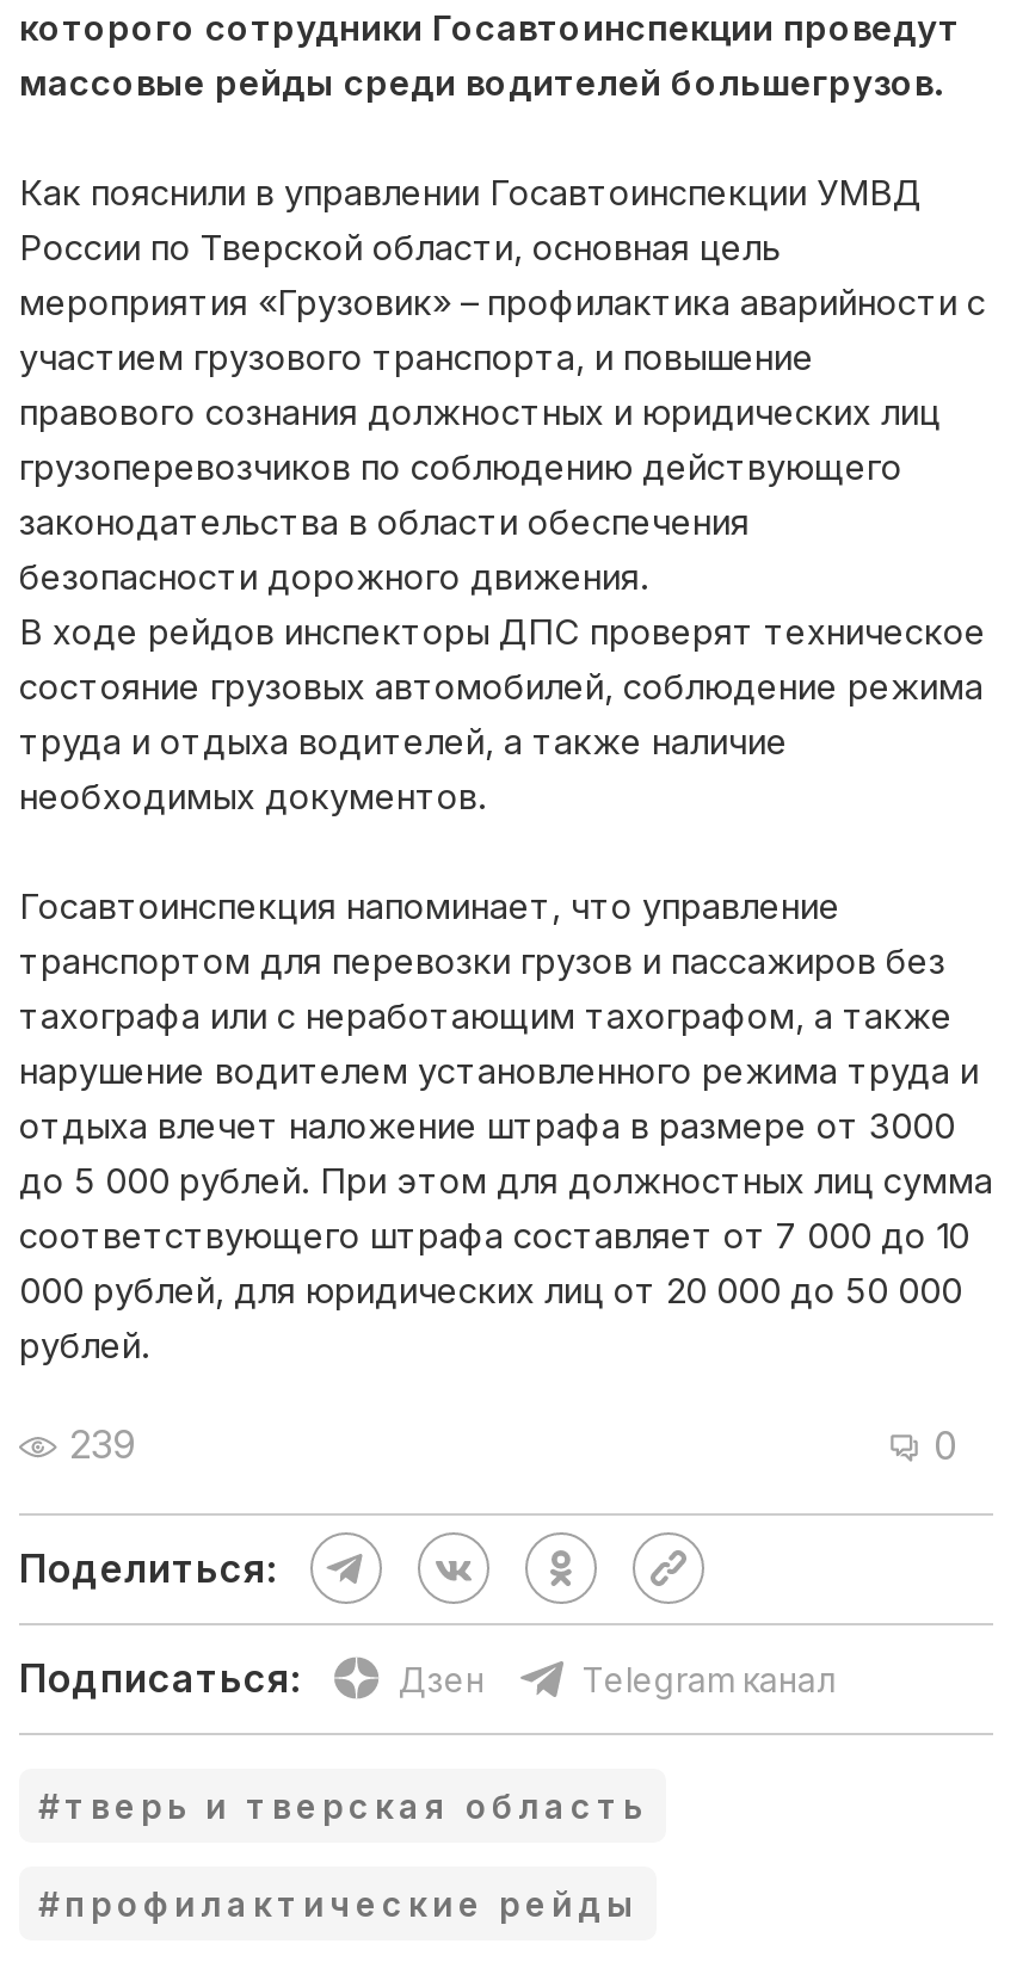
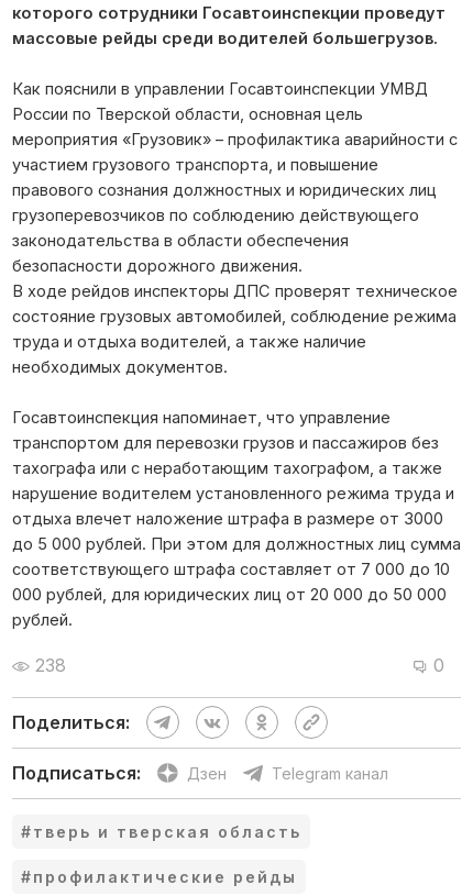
[57,1420,136,1467] 239 -> [30,654,66,676] 238

